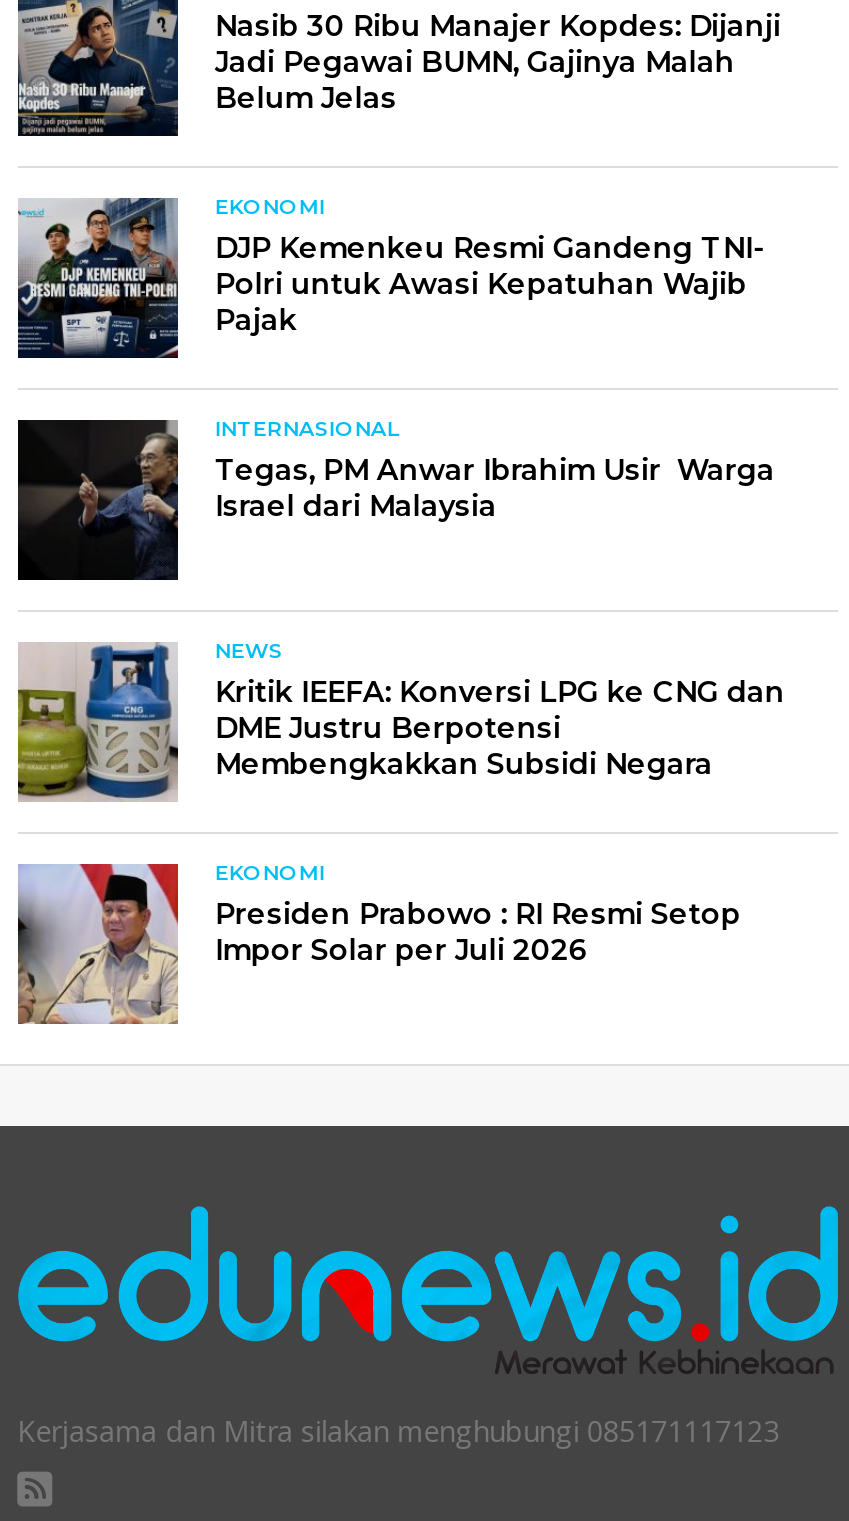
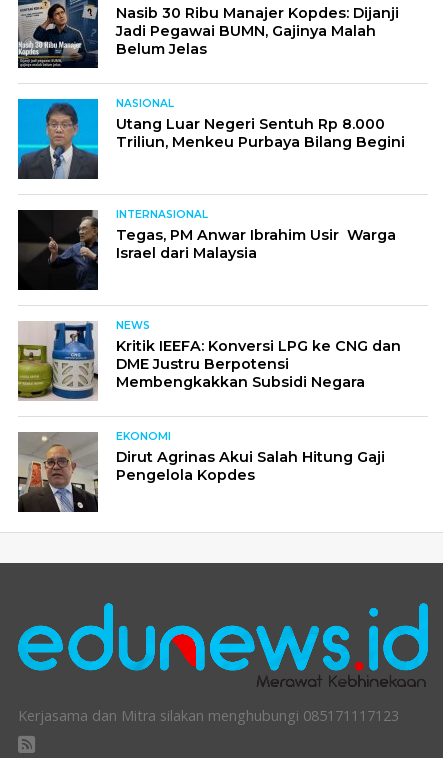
[16,194,765,358] [image] | EKONOMI | DJP Kemenkeu Resmi Gandeng TNI- | Polri untuk Awasi Kepatuhan Wajib | Pajak -> [17,97,405,179] [image] | NASIONAL | Utang Luar Negeri Sentuh Rp 8.000 | Triliun, Menkeu Purbaya Bilang Begini
[16,862,741,1026] [image] | Presiden Prabowo : RI Resmi Setop | Impor Solar per Juli 2026 -> [17,432,385,513] [image] | Dirut Agrinas Akui Salah Hitung Gaji | Pengelola Kopdes

